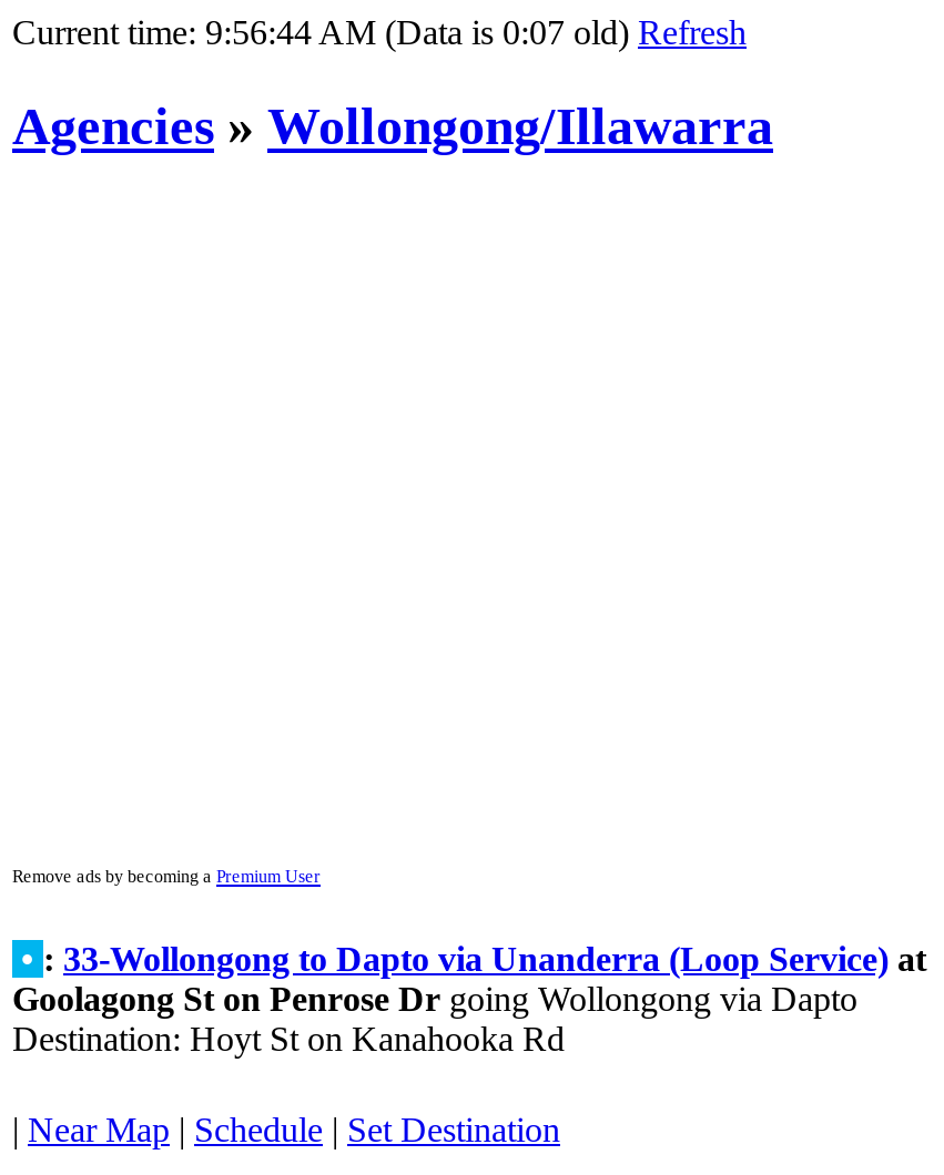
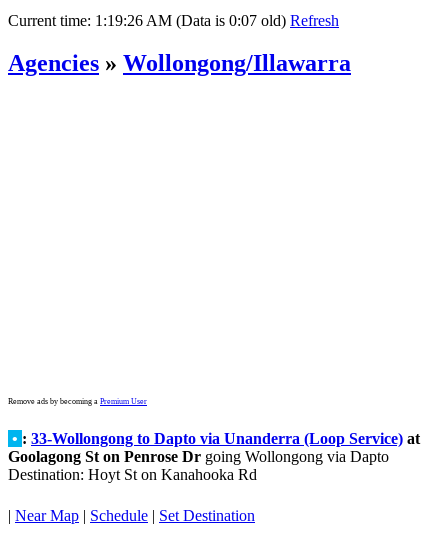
[12,13,747,51] Current time: 9:56:44 AM (Data is 0:07 old) Refresh -> [8,12,339,29] Current time: 1:19:26 AM (Data is 0:07 old) Refresh

